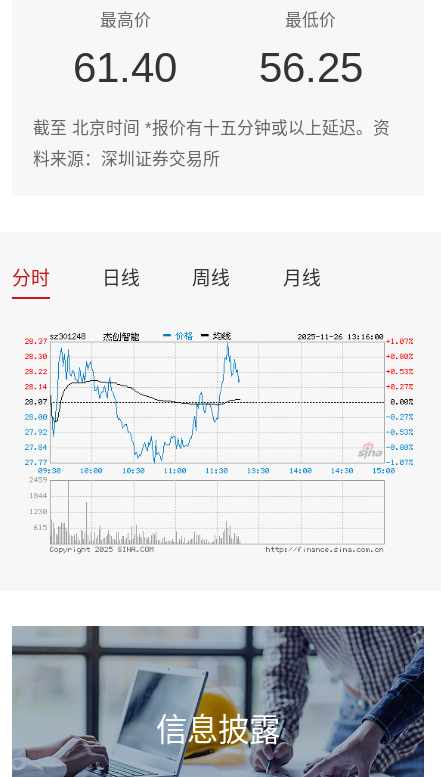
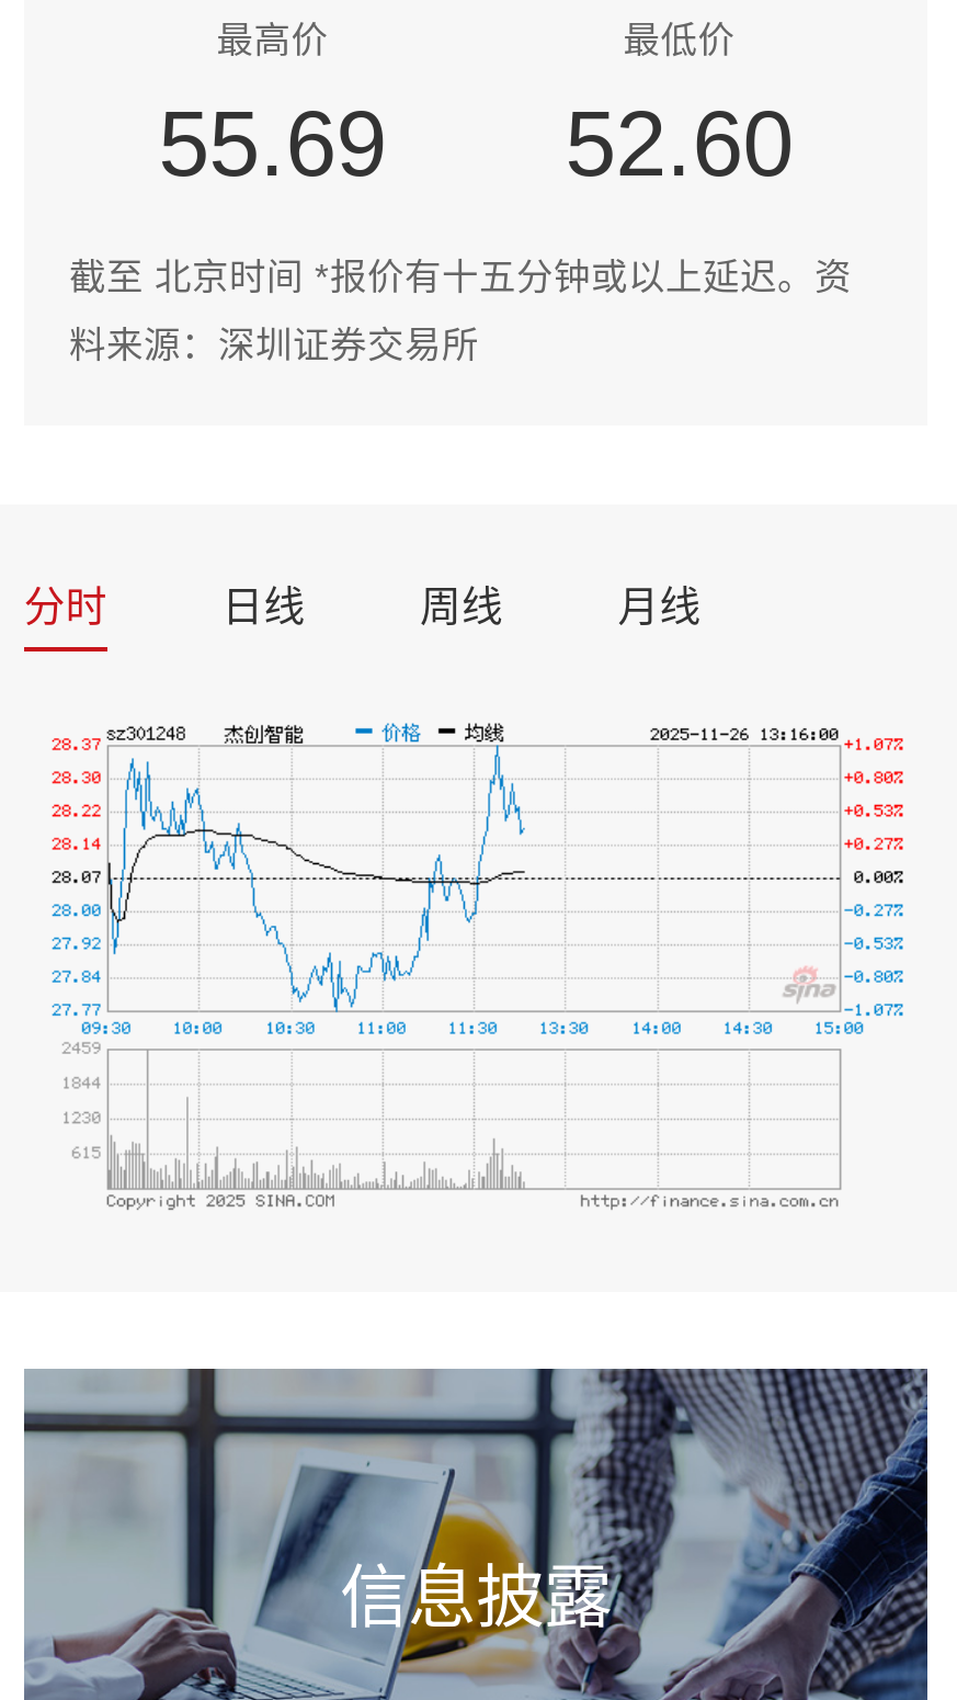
[73,44,177,91] 61.40 -> [158,91,386,194] 55.69
[259,44,363,91] 56.25 -> [565,91,793,194] 52.60

